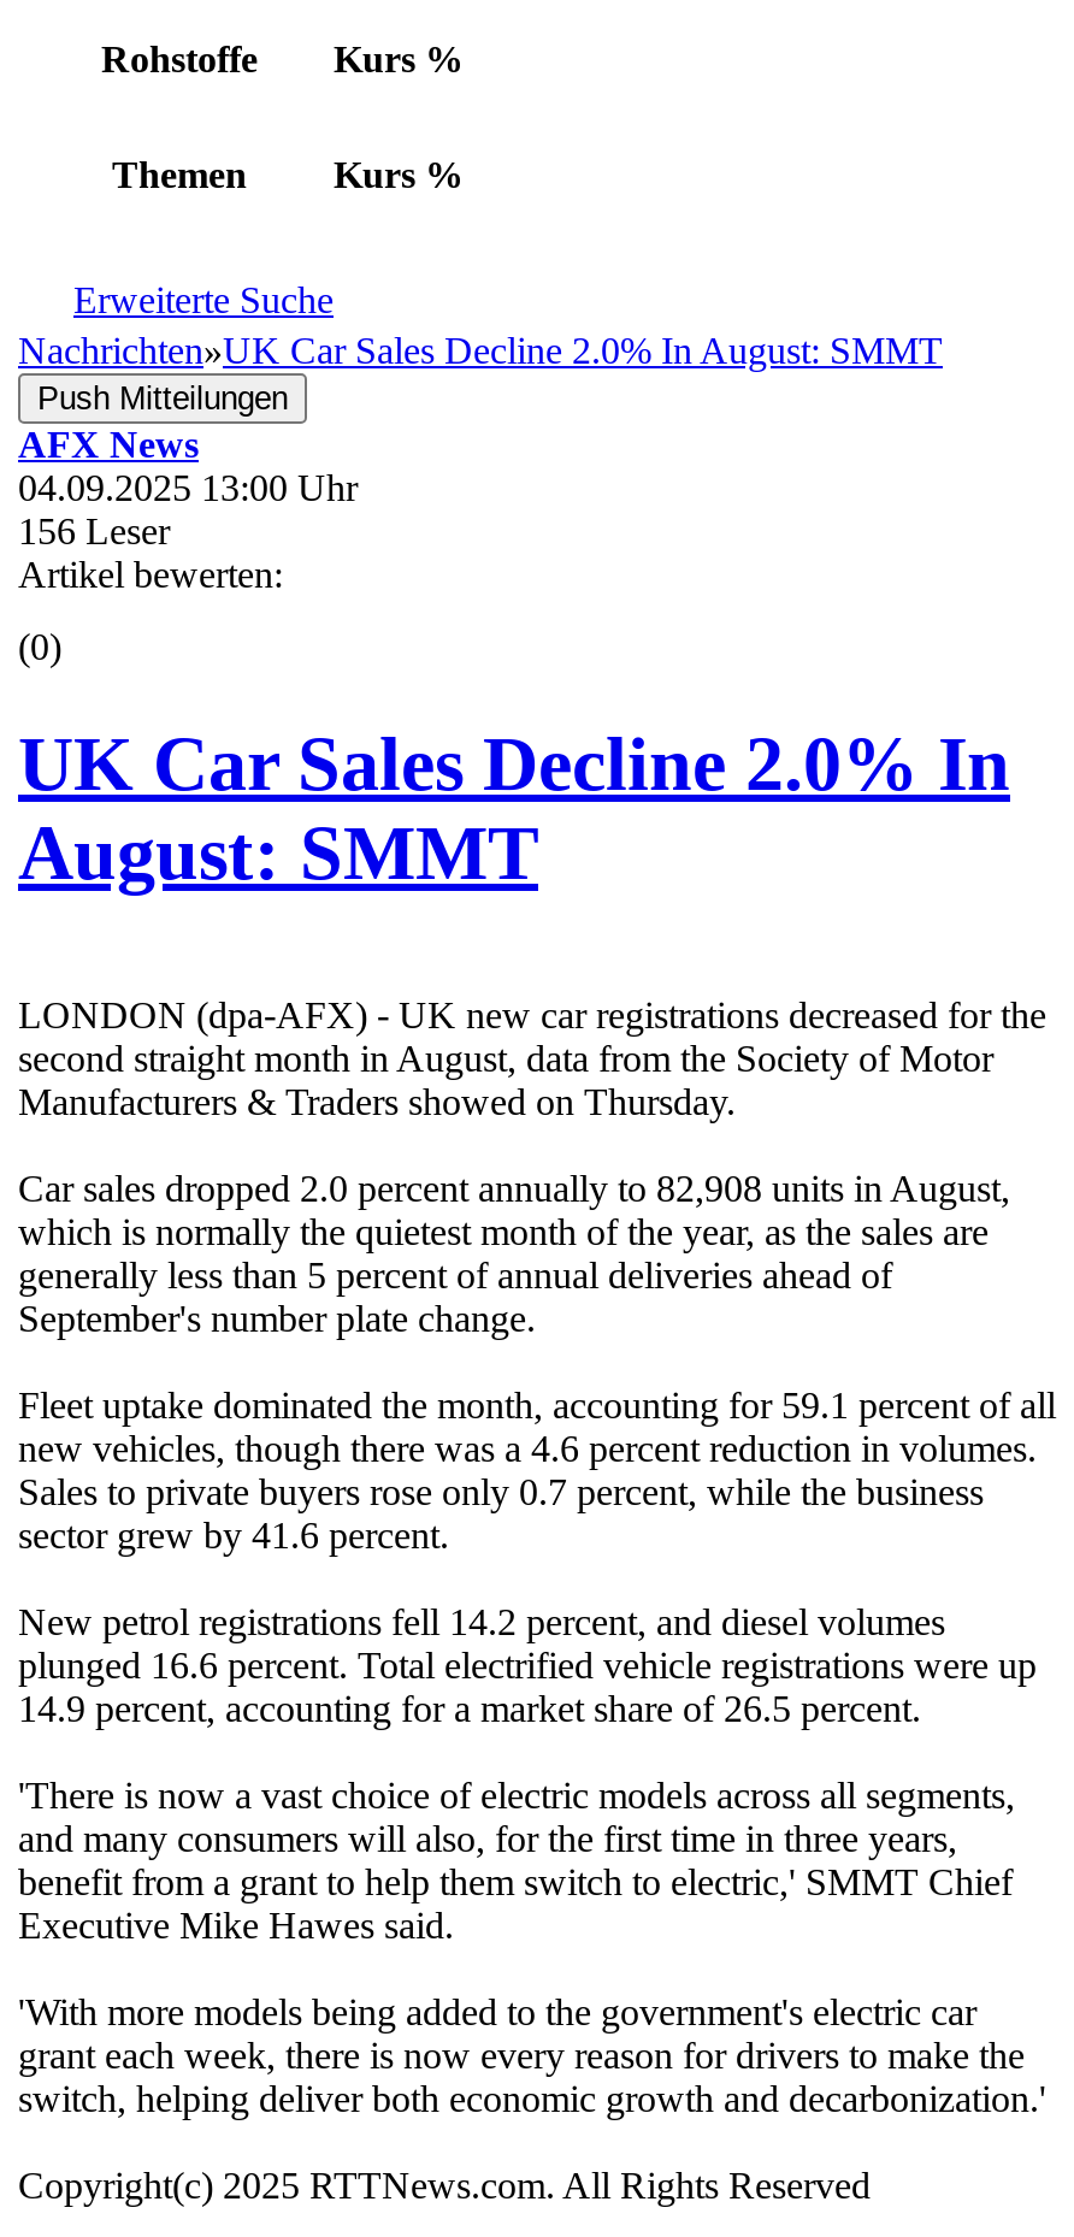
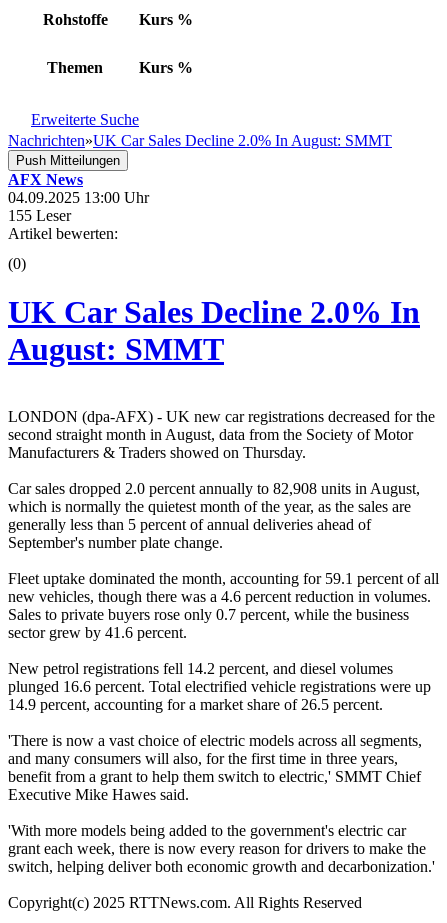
[18,510,170,551] 156 Leser -> [8,207,71,224] 155 Leser

